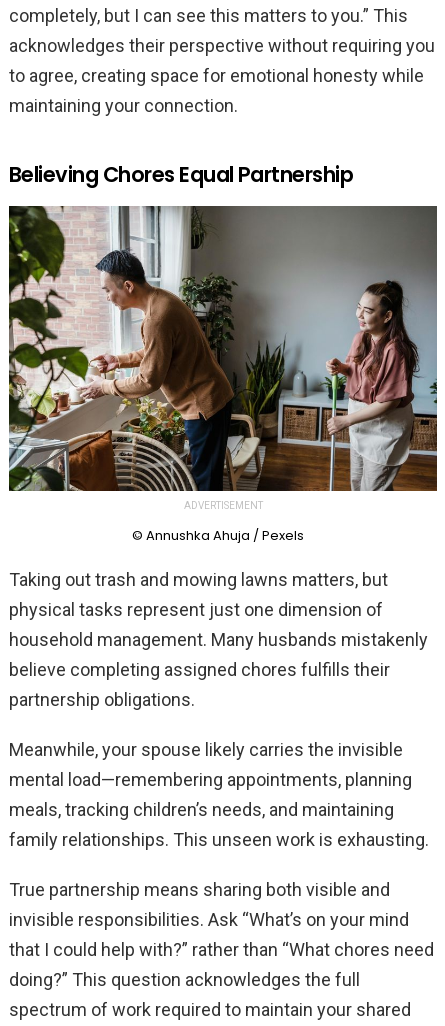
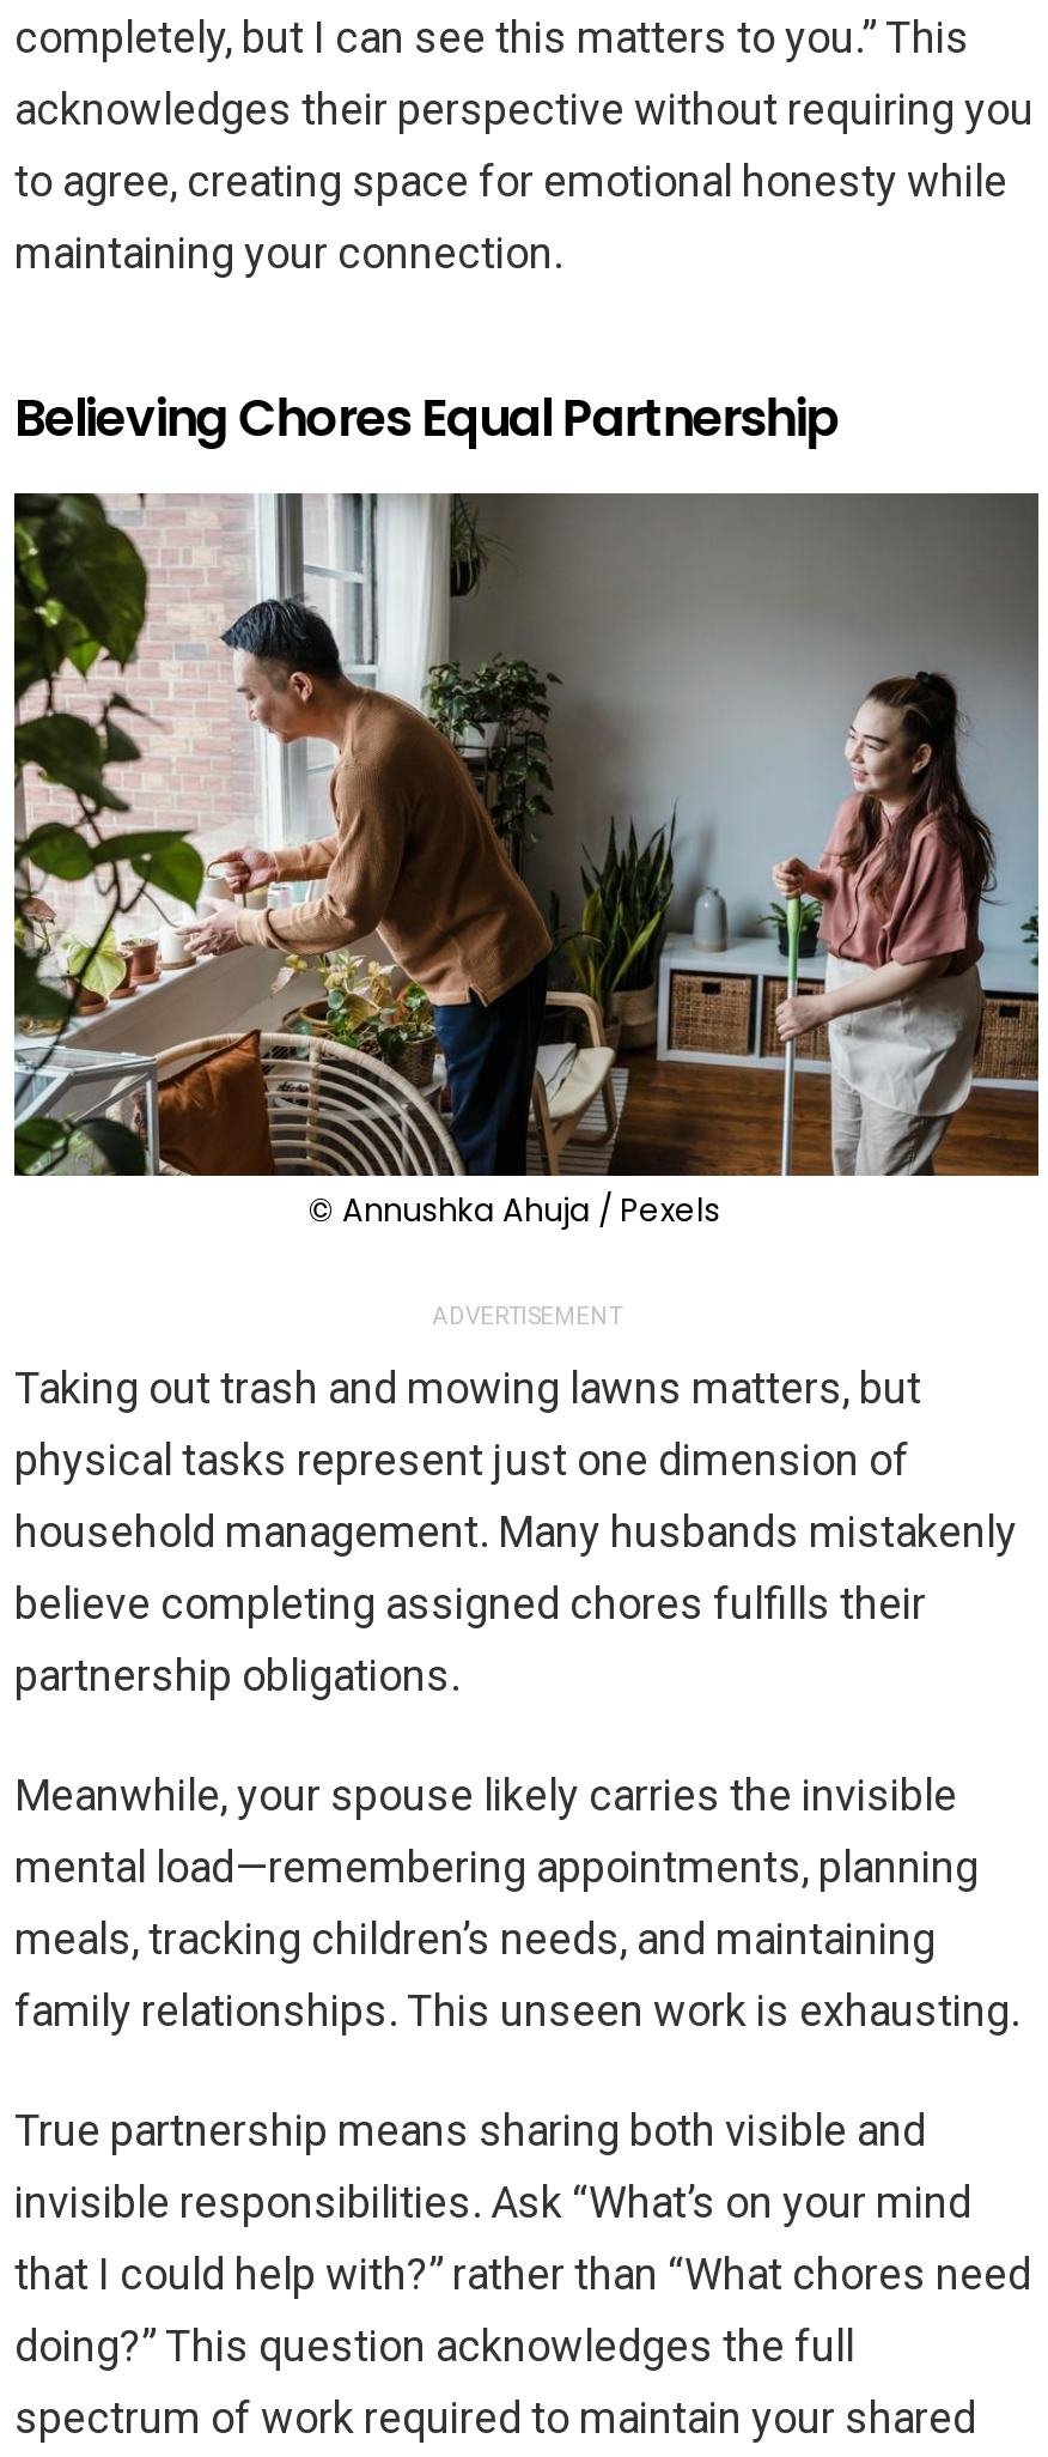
moved [183,500,262,511] -> [432,1302,621,1328]: ADVERTISEMENT
moved [132,526,304,545] -> [309,1187,720,1233]: © Annushka Ahuja / Pexels

